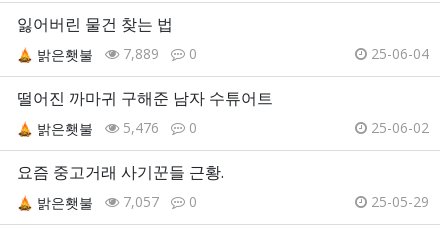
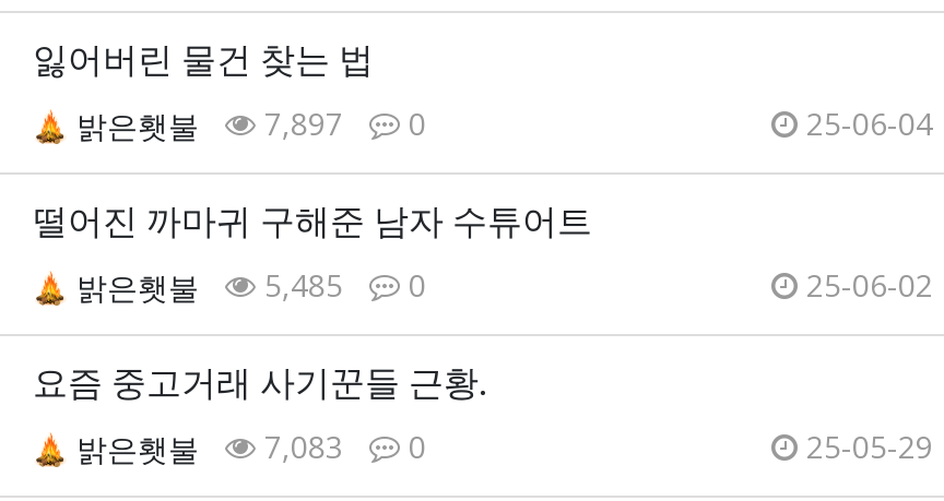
[119,44,159,63] 7,889 -> [256,103,343,144] 7,897
[119,118,159,137] 5,476 -> [256,264,343,306] 5,485
[119,192,159,211] 7,057 -> [256,426,343,467] 7,083

